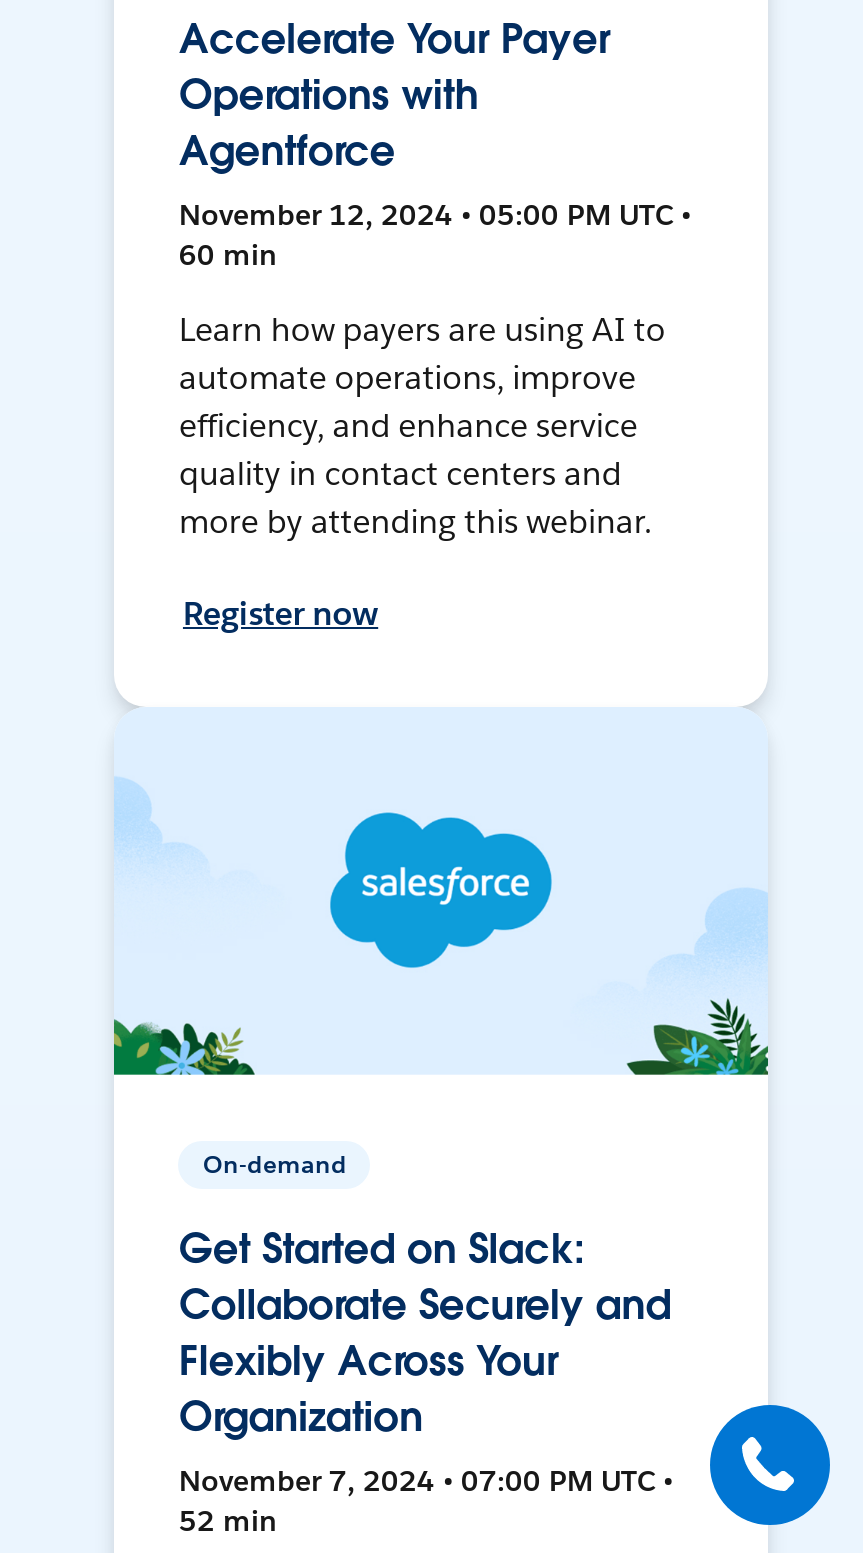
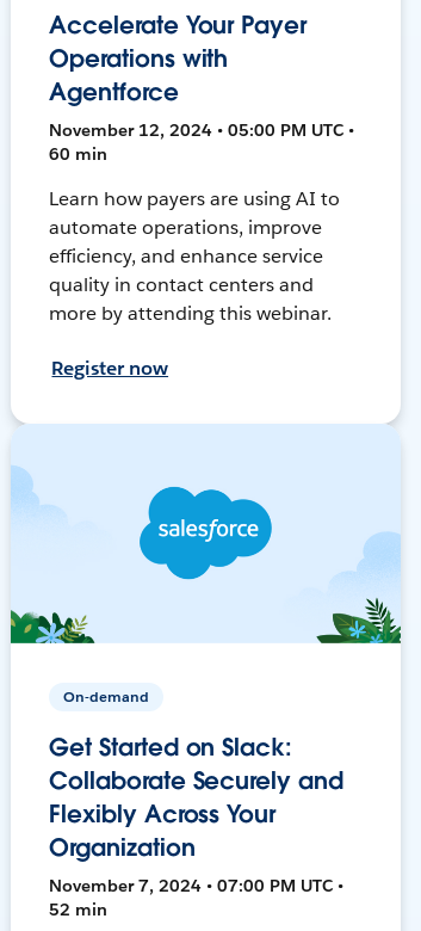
[708,1402,832,1528] [image] -> none

